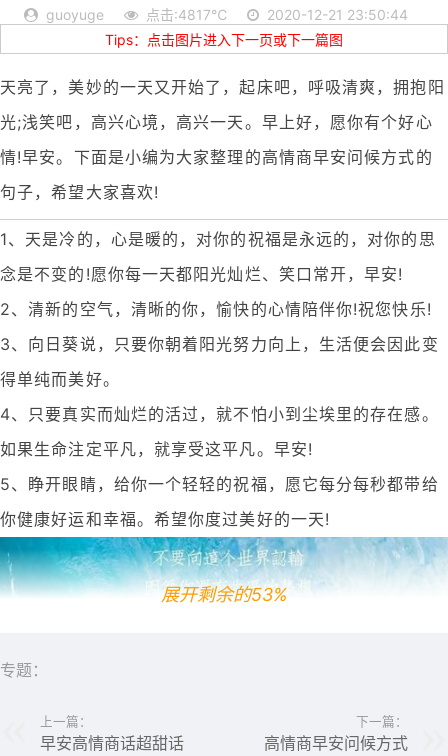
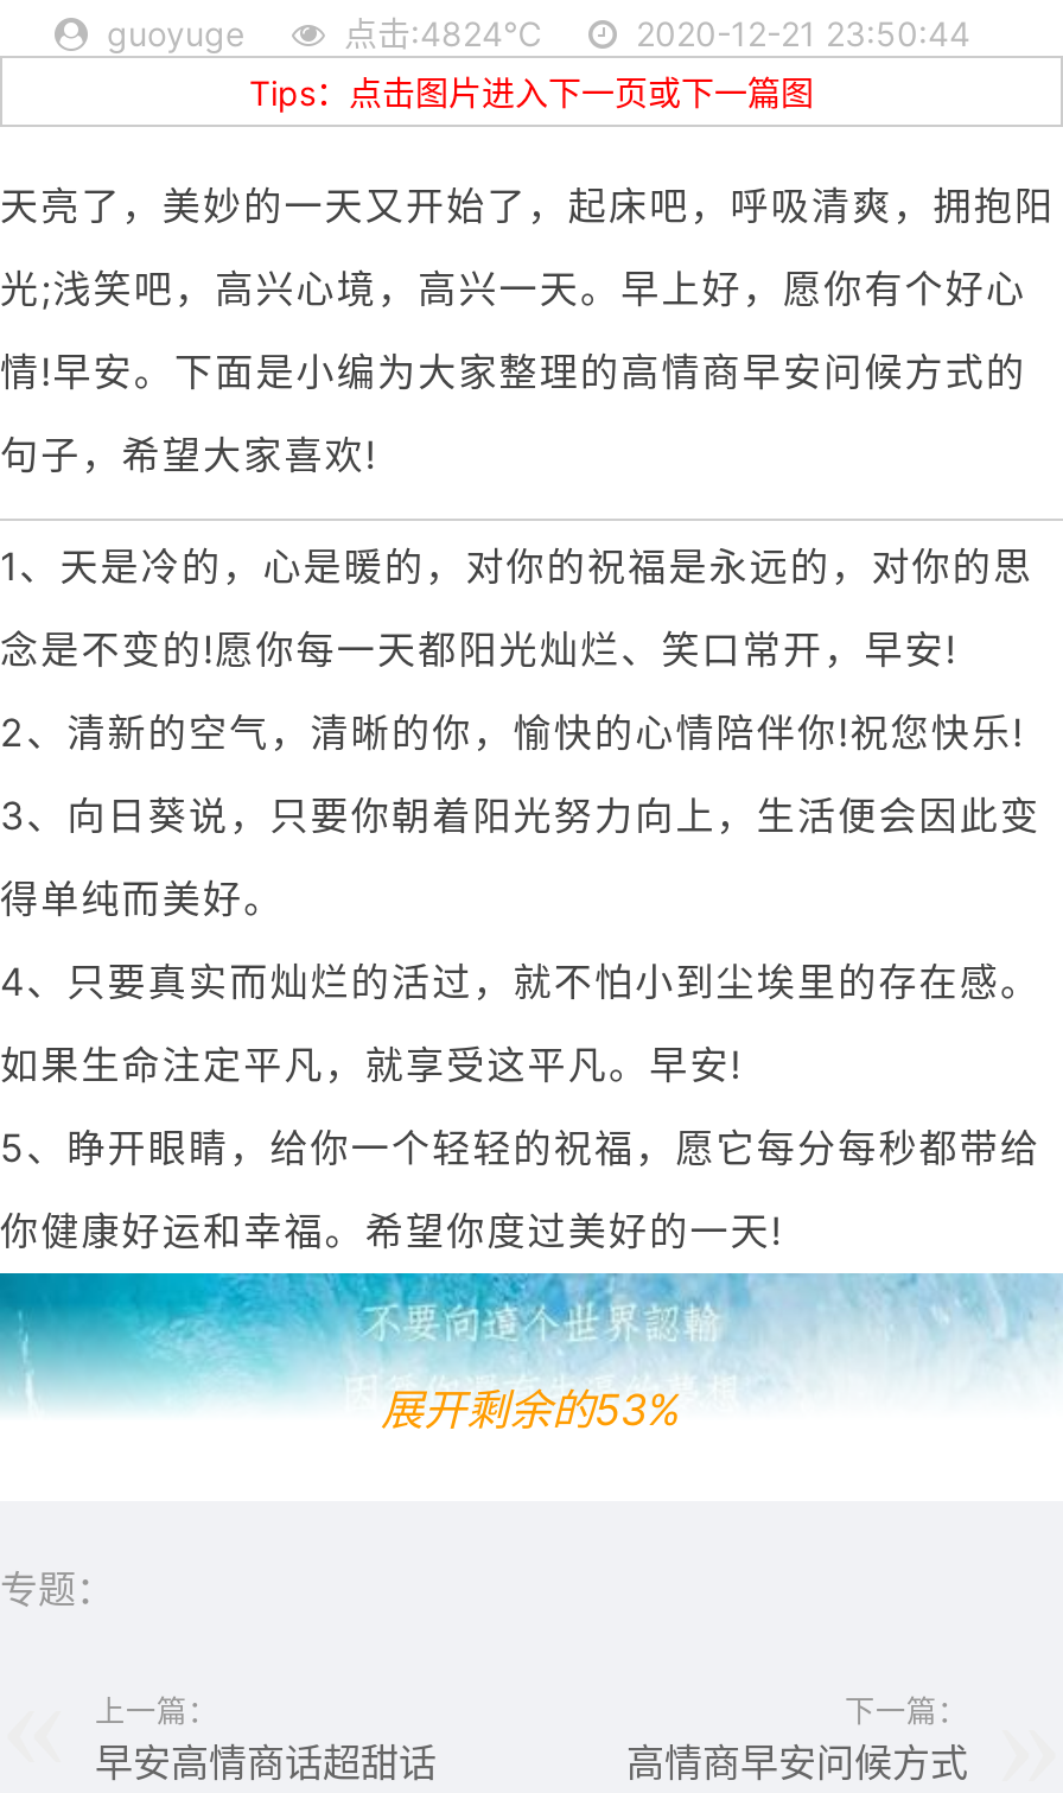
[146,6,227,23] 点击:4817℃ -> [344,14,541,54] 点击:4824℃

